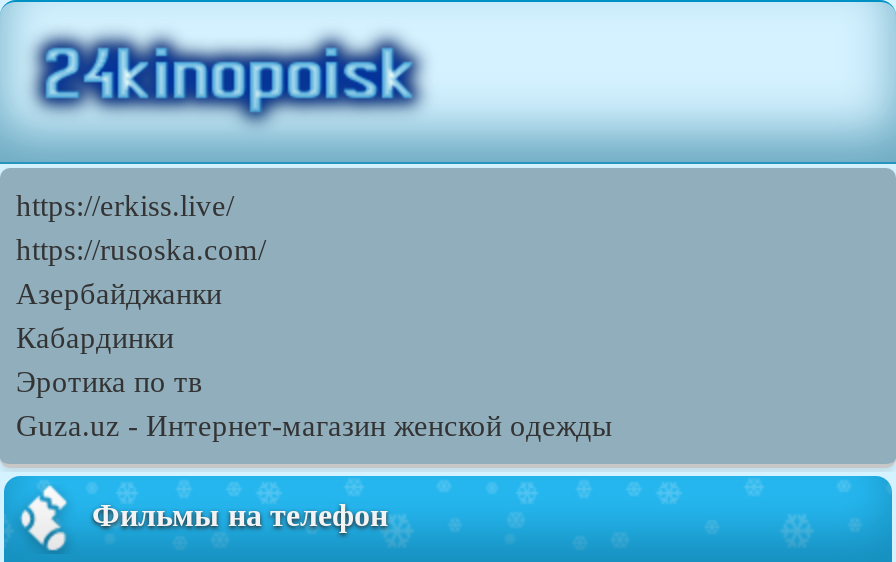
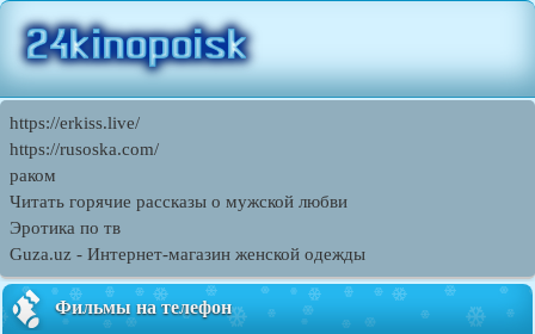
[16,278,222,354] Азербайджанки | Кабардинки -> [10,166,348,211] раком | Читать горячие рассказы о мужской любви

